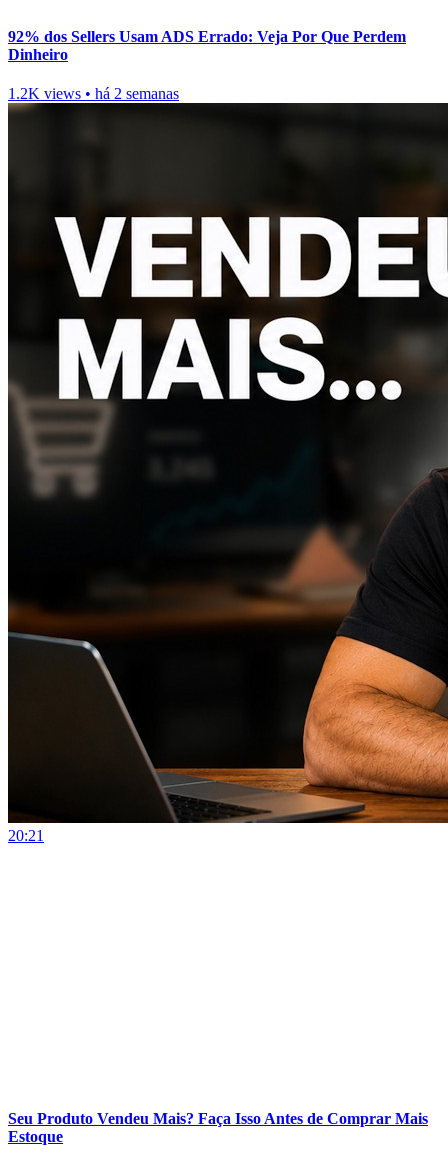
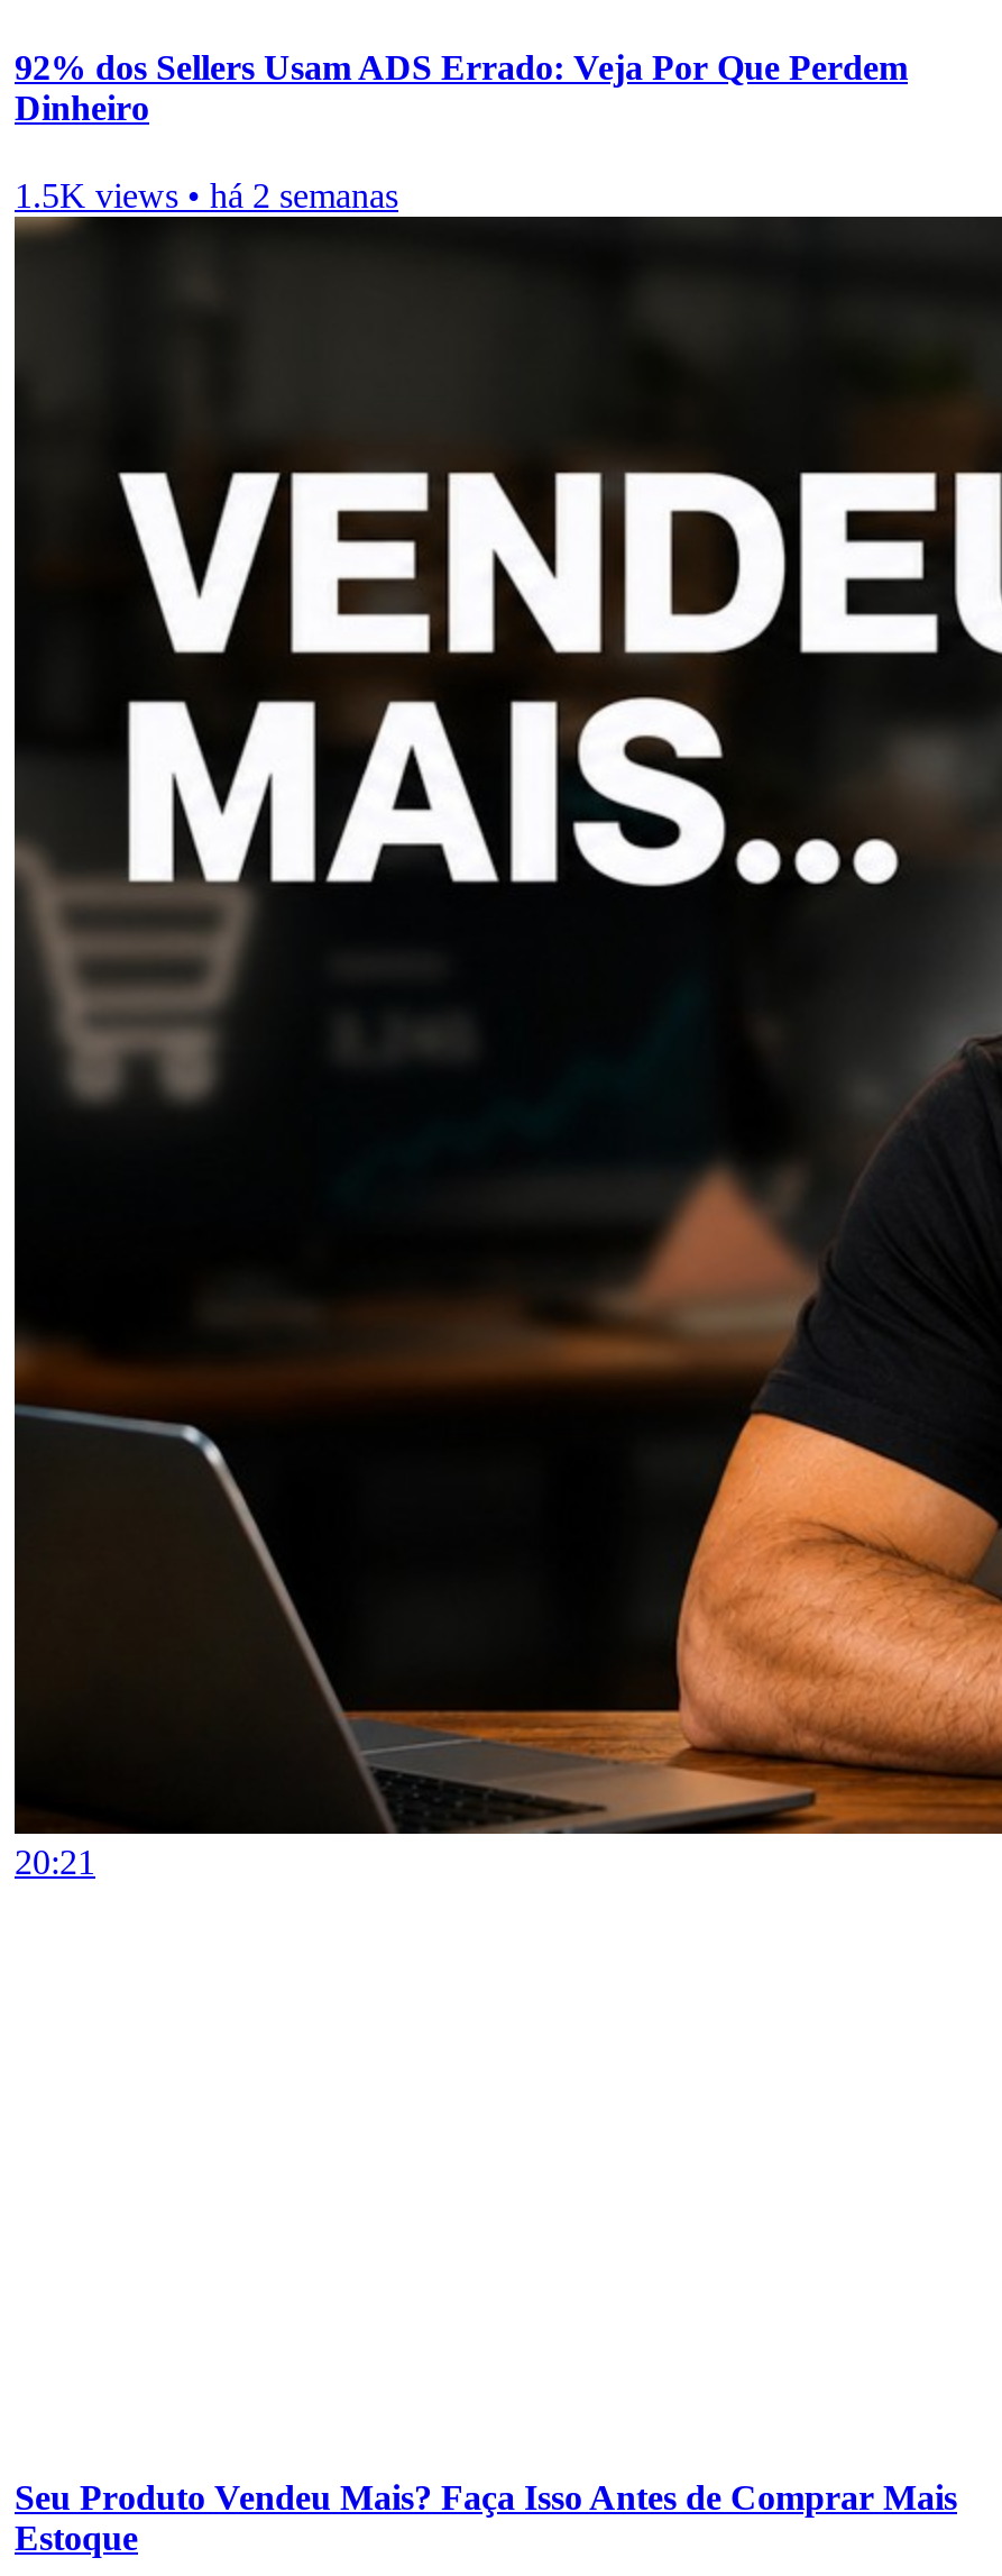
[8,85,179,102] 1.2K views • há 2 semanas -> [15,177,398,215] 1.5K views • há 2 semanas

